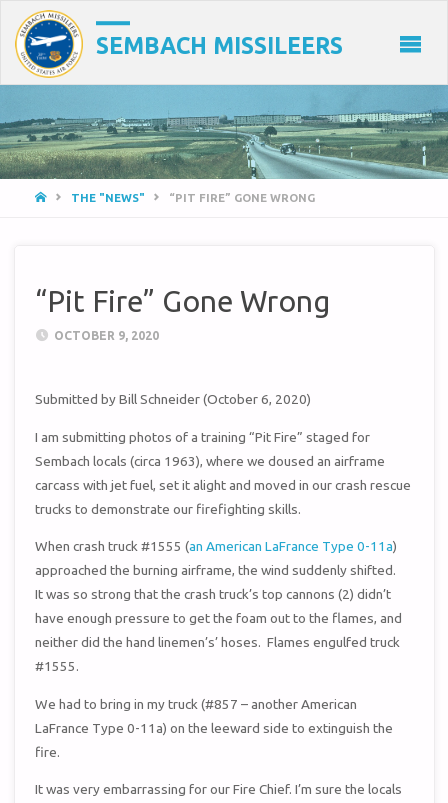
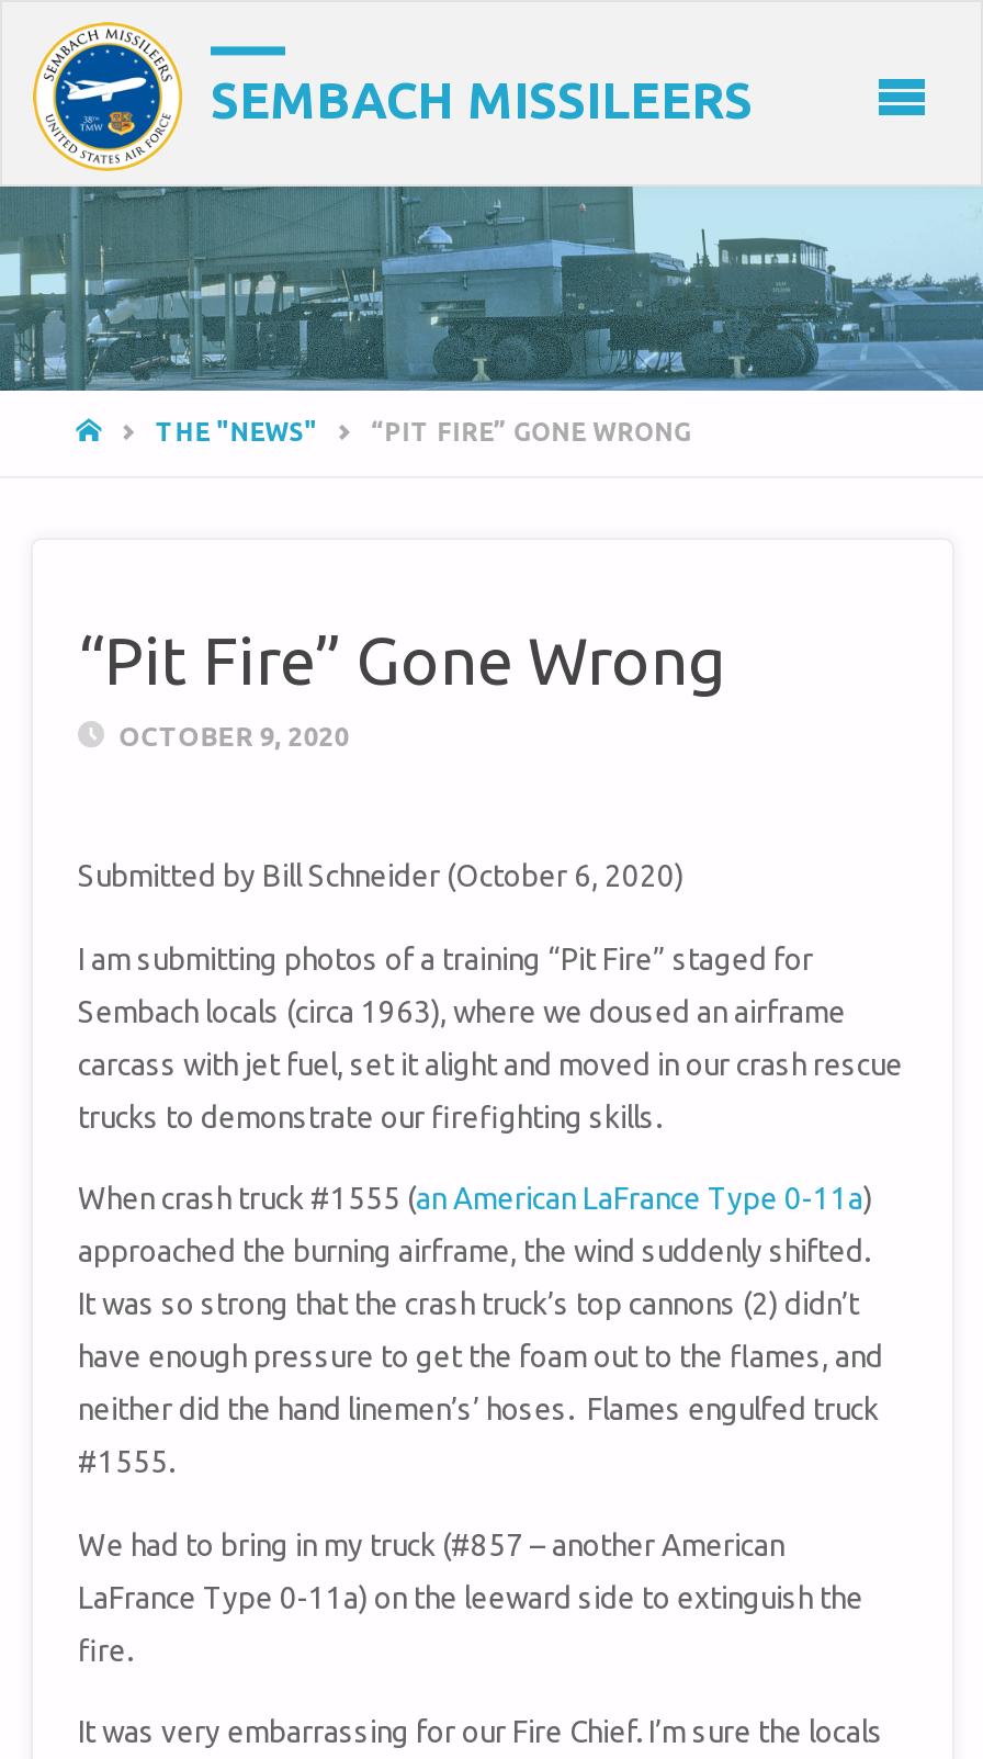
[3,84,445,180] [image] -> [7,184,976,391] [image]

